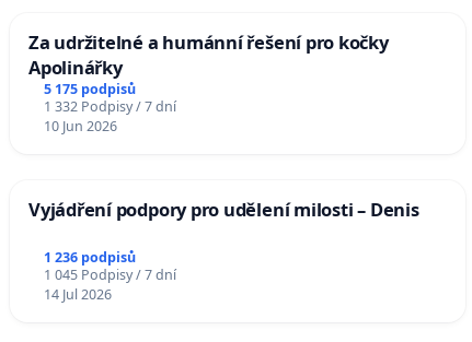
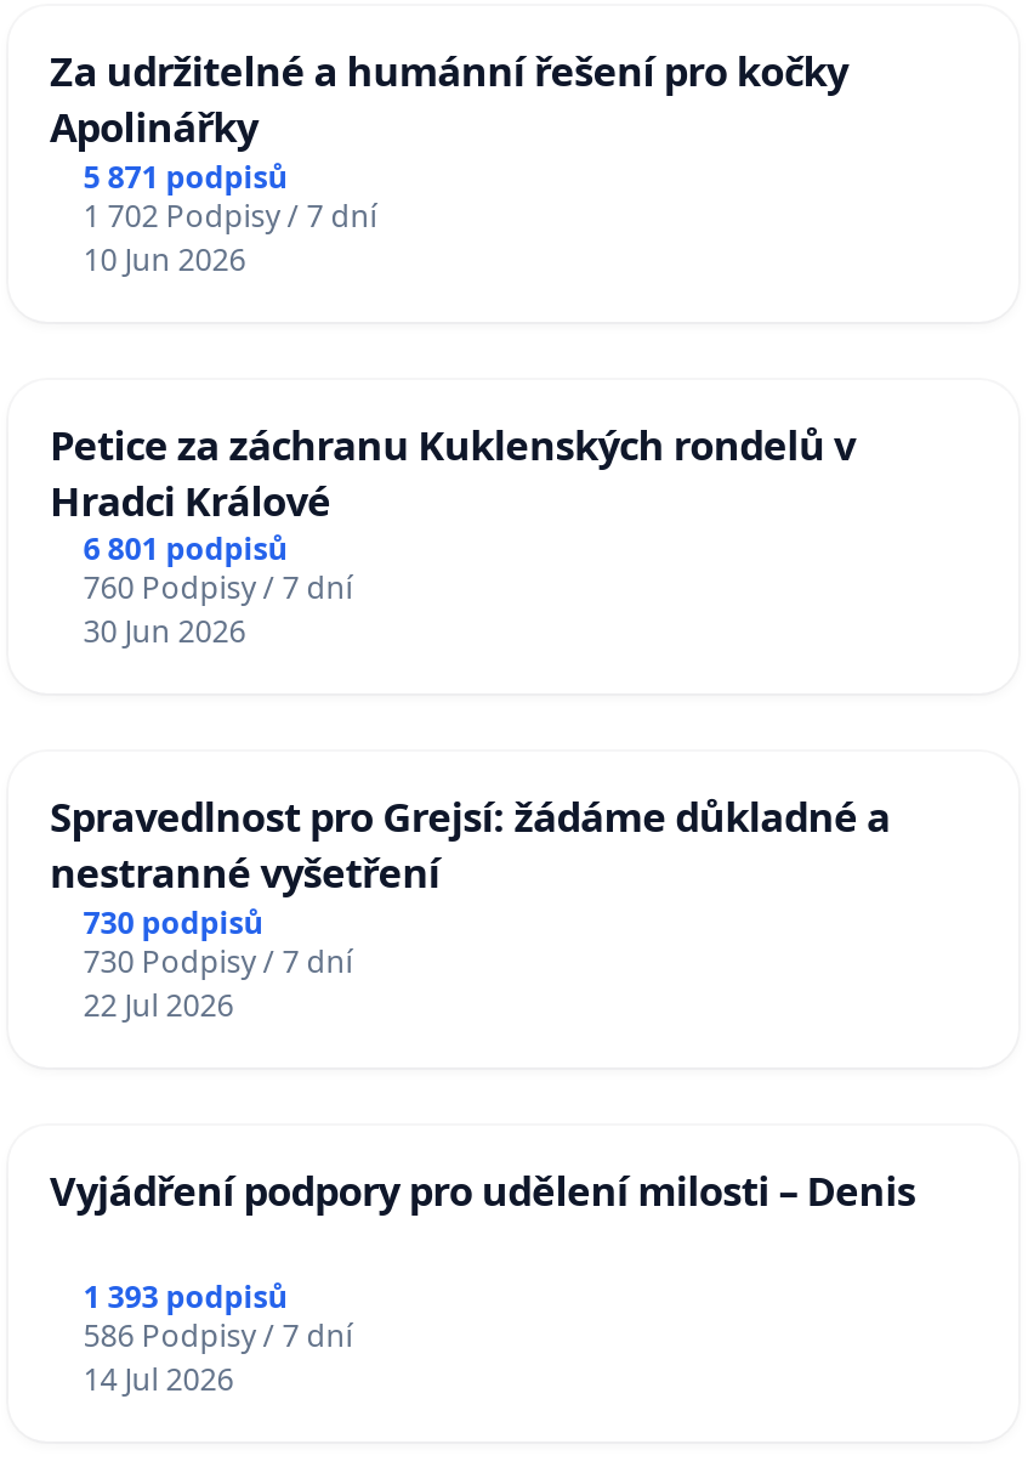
[44,80,136,99] 5 175 podpisů -> [83,155,287,196] 5 871 podpisů
[44,98,176,116] 1 332 Podpisy / 7 dní -> [83,194,377,235] 1 702 Podpisy / 7 dní
none -> [50,415,890,1026] Petice za záchranu Kuklenských rondelů v | Hradci Králové | 6 801 podpisů | 760 Podpisy / 7 dní | 30 Jun 2026 | Spravedlnost pro Grejsí: žádáme důkladné a | nestranné vyšetření | 730 podpisů | 730 Podpisy / 7 dní | 22 Jul 2026
[44,248,136,267] 1 236 podpisů -> [83,1276,287,1317] 1 393 podpisů
[44,266,176,284] 1 045 Podpisy / 7 dní -> [83,1315,353,1356] 586 Podpisy / 7 dní

